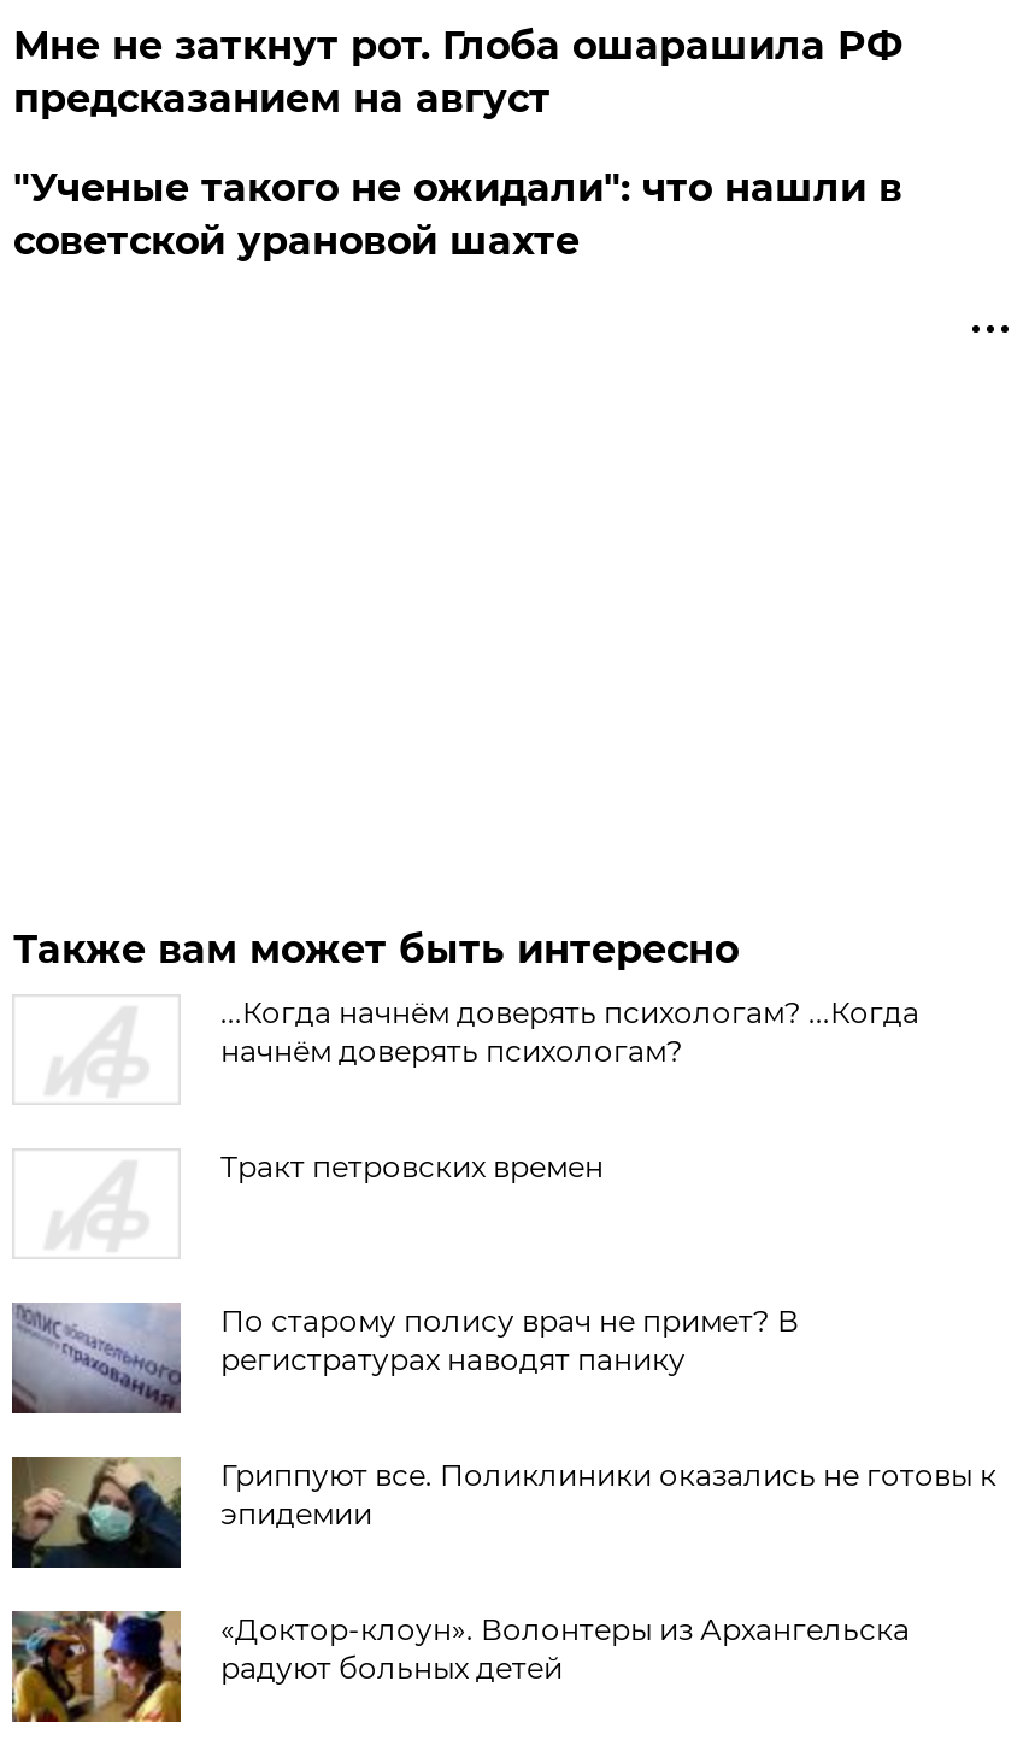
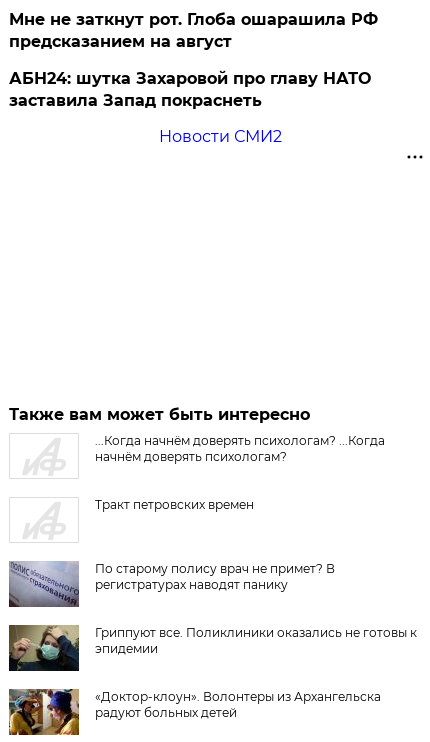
[13,165,902,264] "Ученые такого не ожидали": что нашли в | советской урановой шахте -> [9,69,371,146] АБН24: шутка Захаровой про главу НАТО | заставила Запад покраснеть | Новости СМИ2

